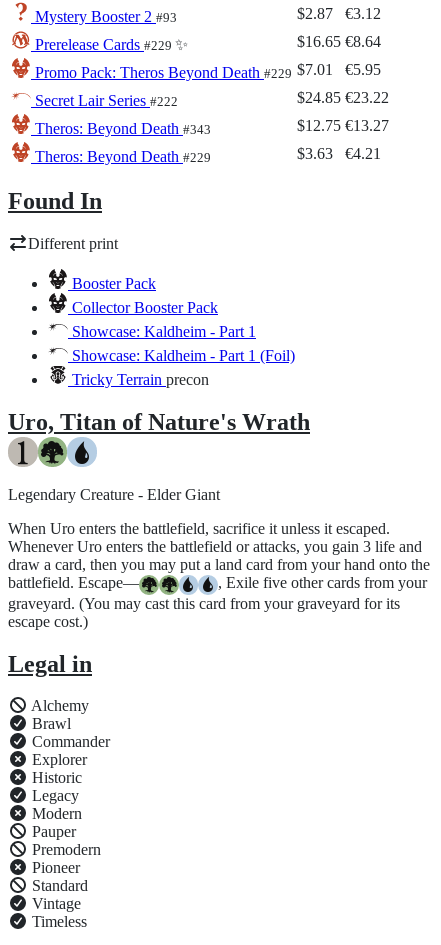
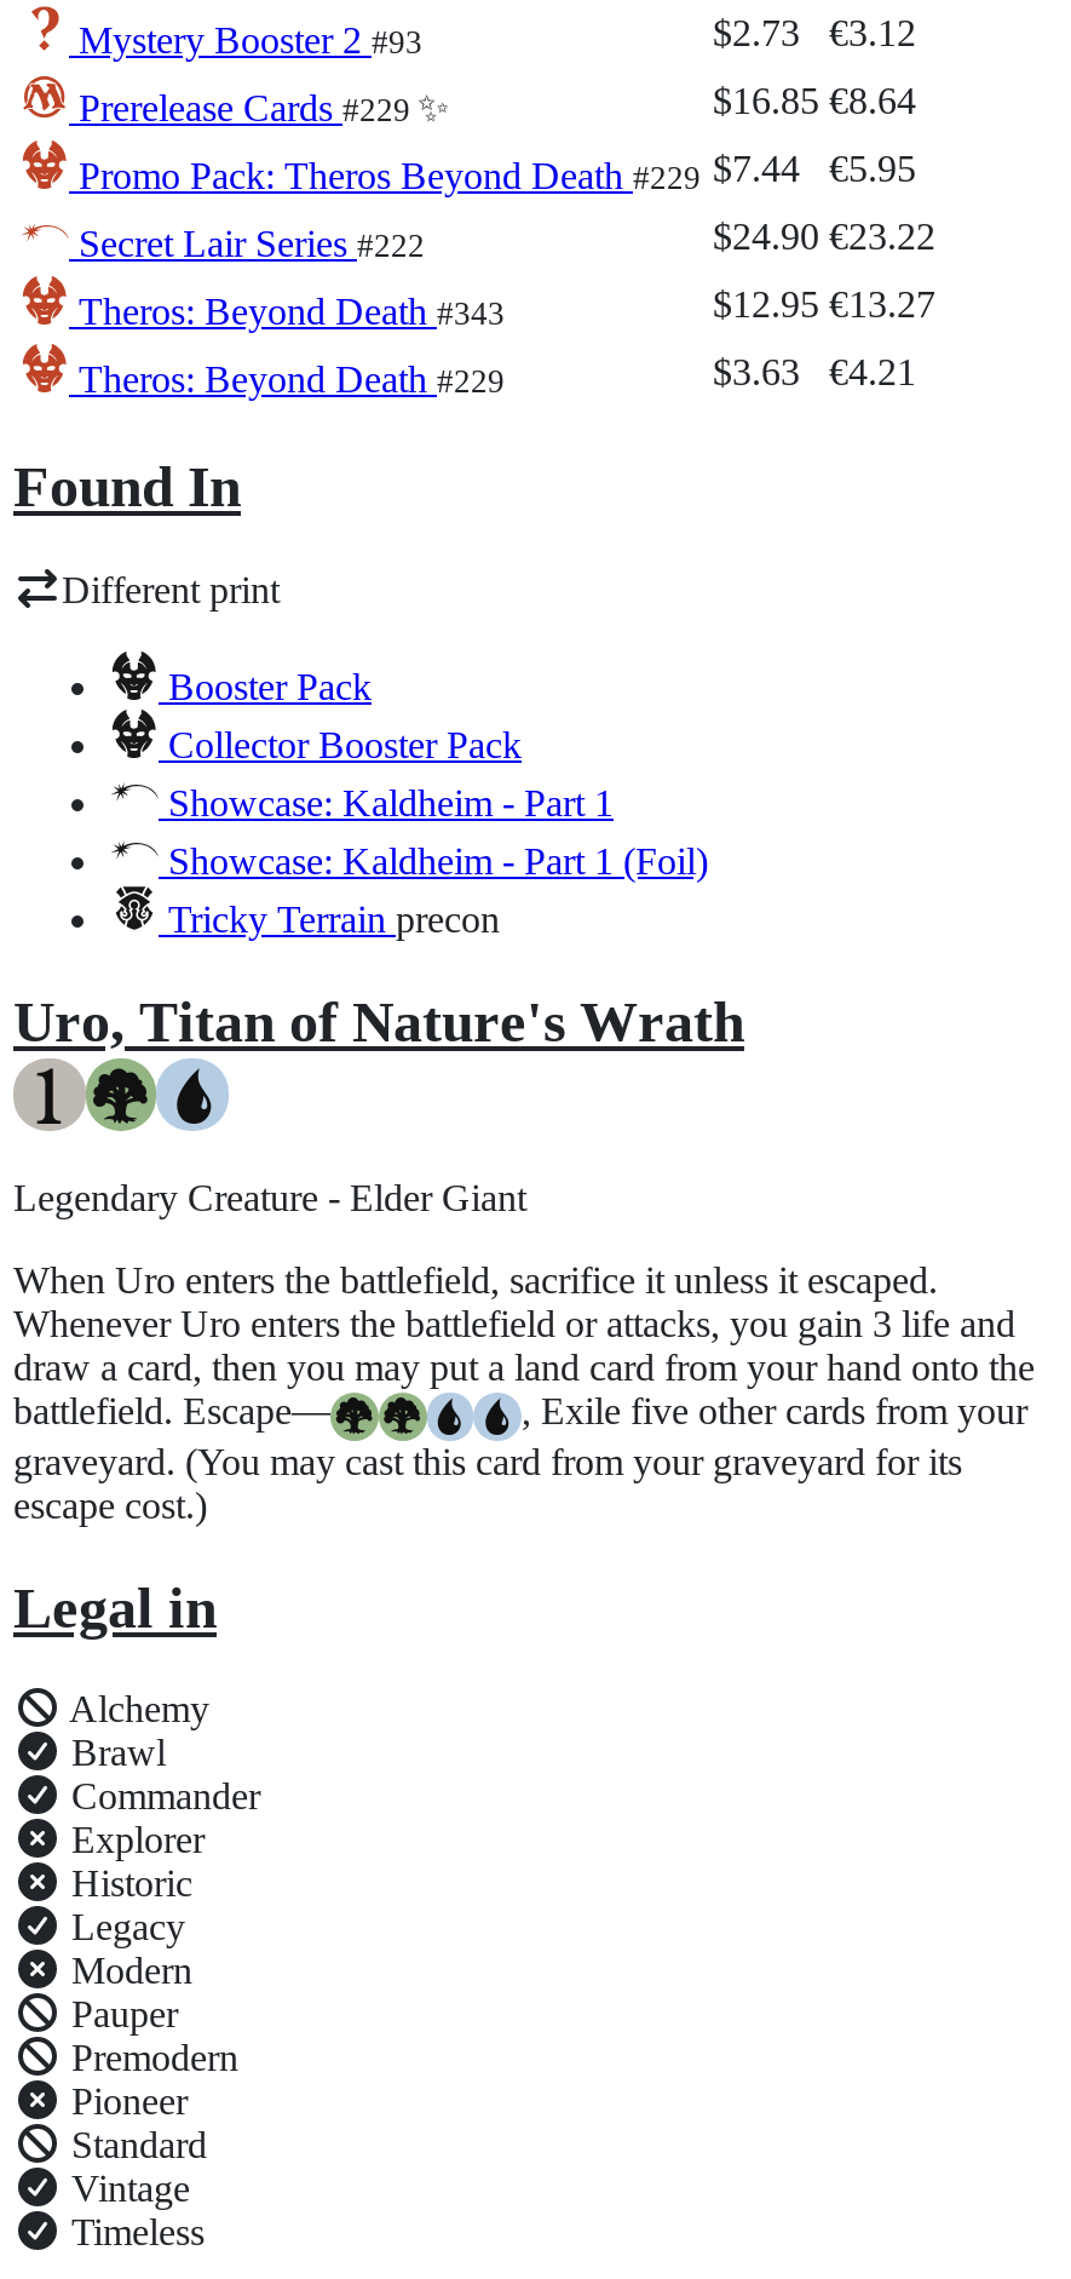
[297,4,381,21] $2.87 €3.12 -> [713,11,916,52] $2.73 €3.12
[297,32,381,49] $16.65 €8.64 -> [713,79,916,120] $16.85 €8.64
[31,60,333,80] Promo Pack: Theros Beyond Death #229 $7.01 -> [69,147,800,195] Promo Pack: Theros Beyond Death #229 $7.44
[297,88,389,105] $24.85 €23.22 -> [713,214,935,256] $24.90 €23.22
[297,116,389,133] $12.75 €13.27 -> [713,282,935,323] $12.95 €13.27

